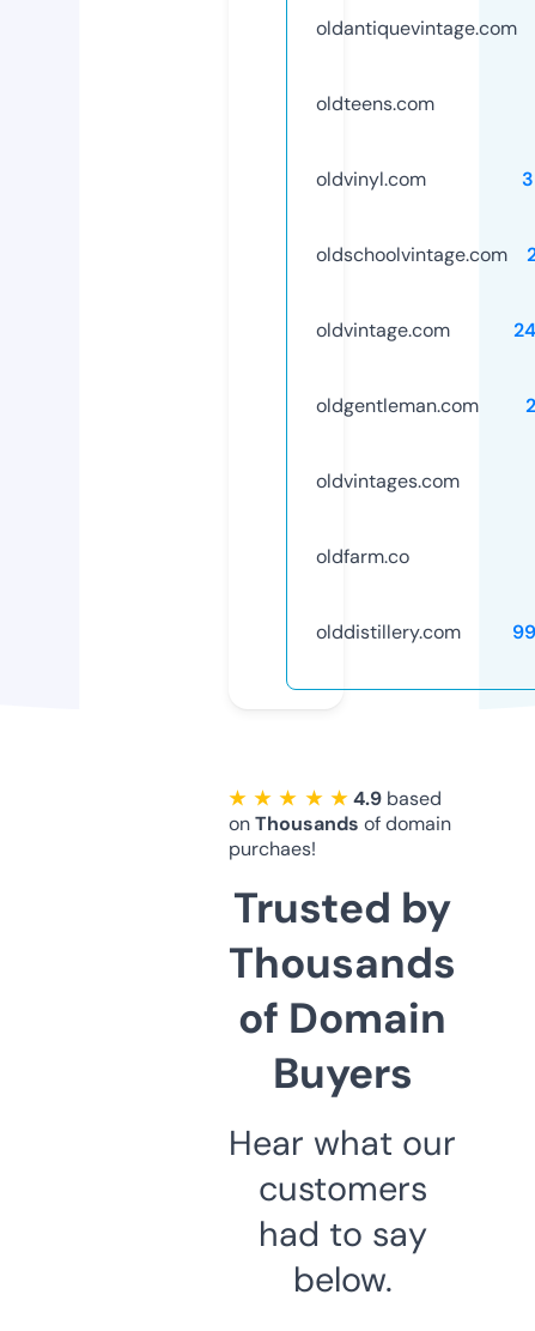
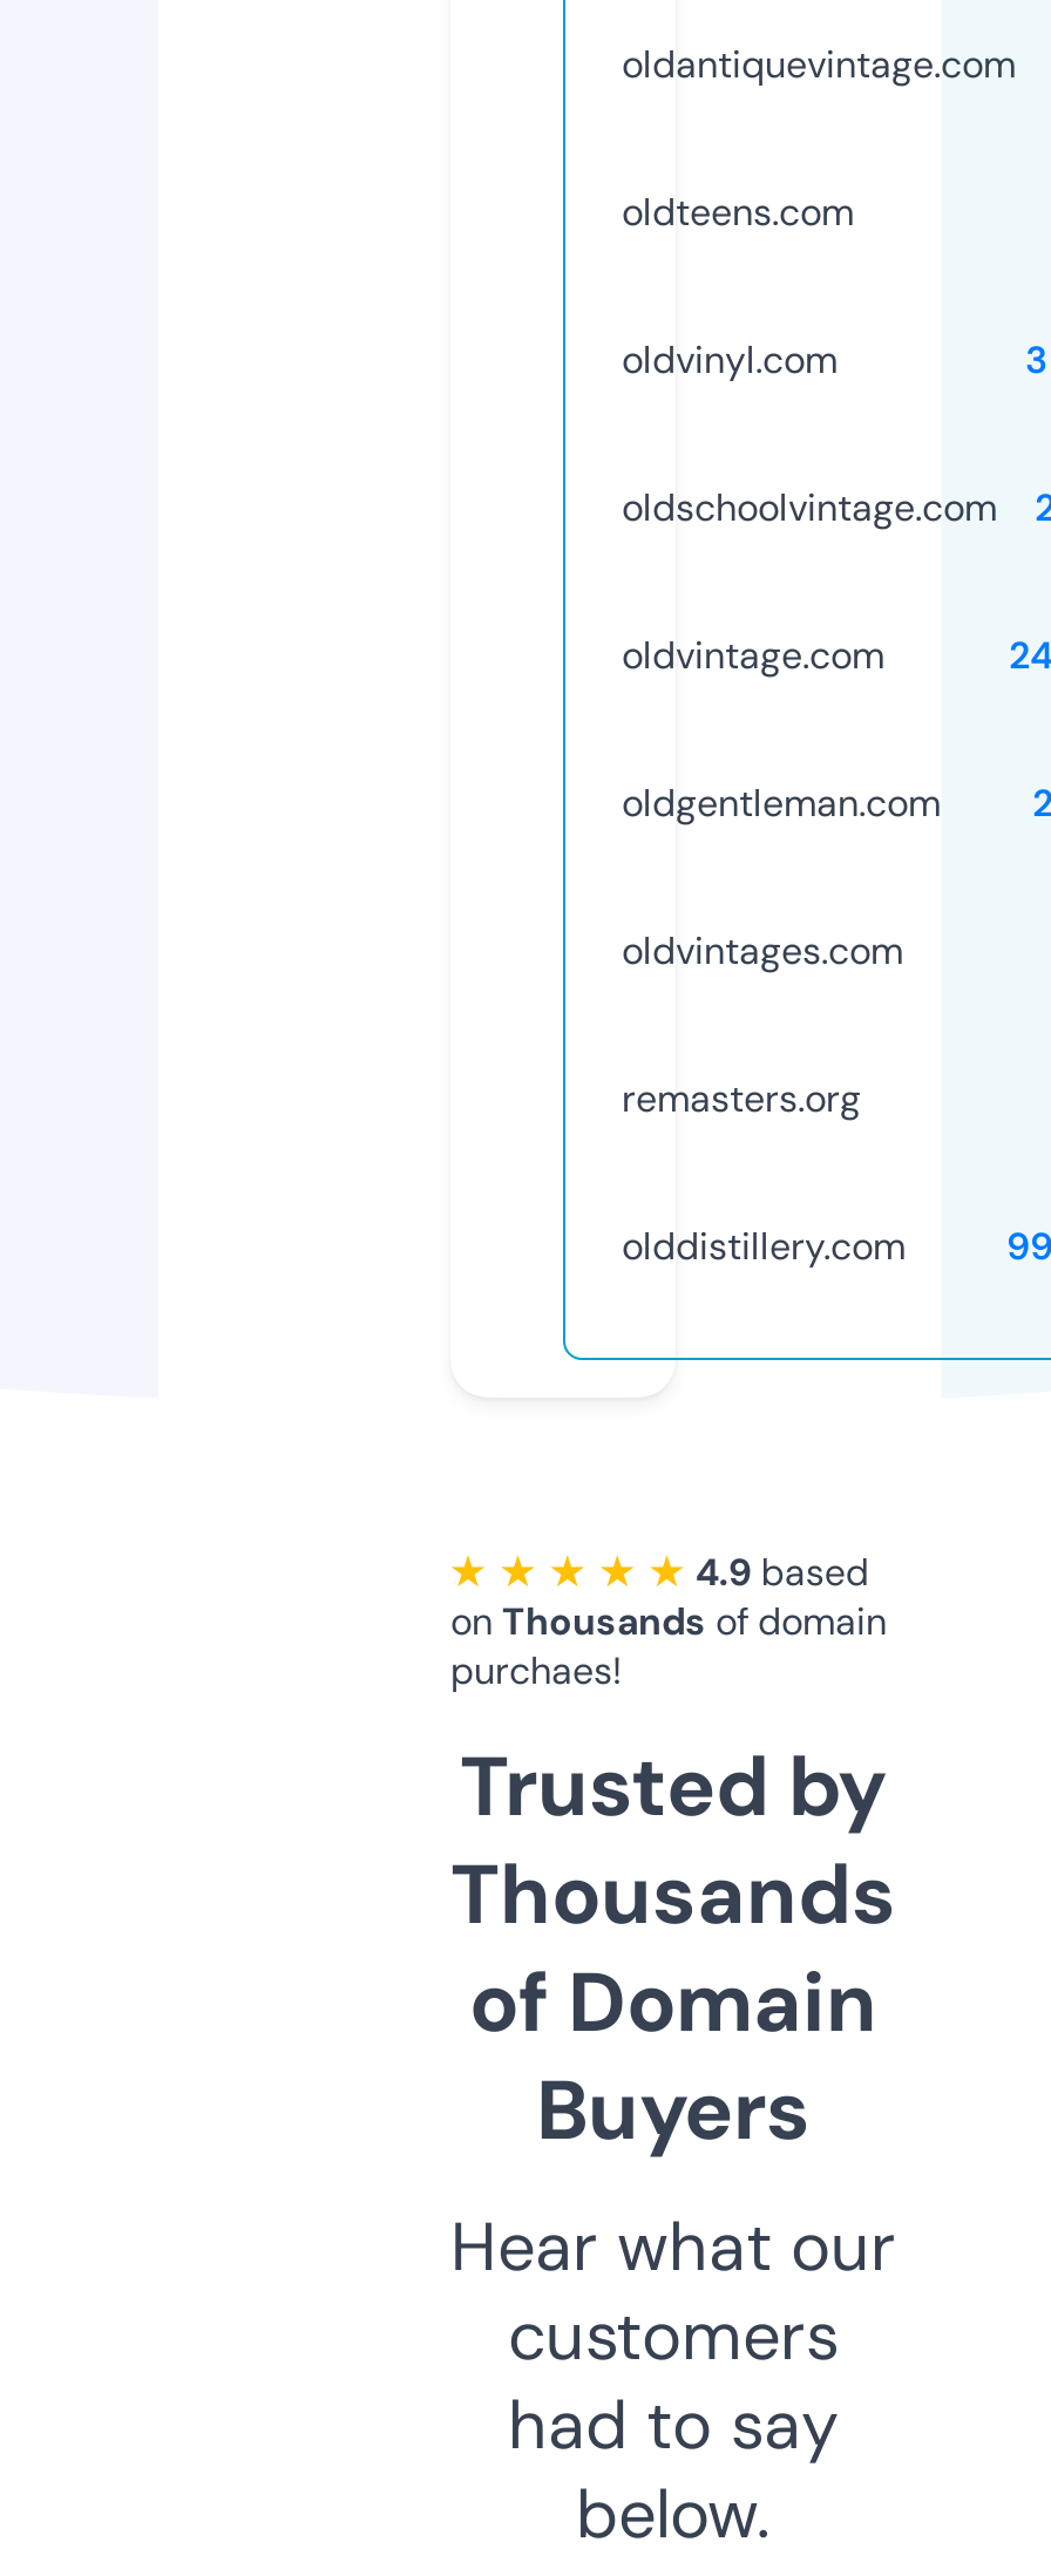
[316,544,409,569] oldfarm.co -> [622,1074,861,1123] remasters.org

